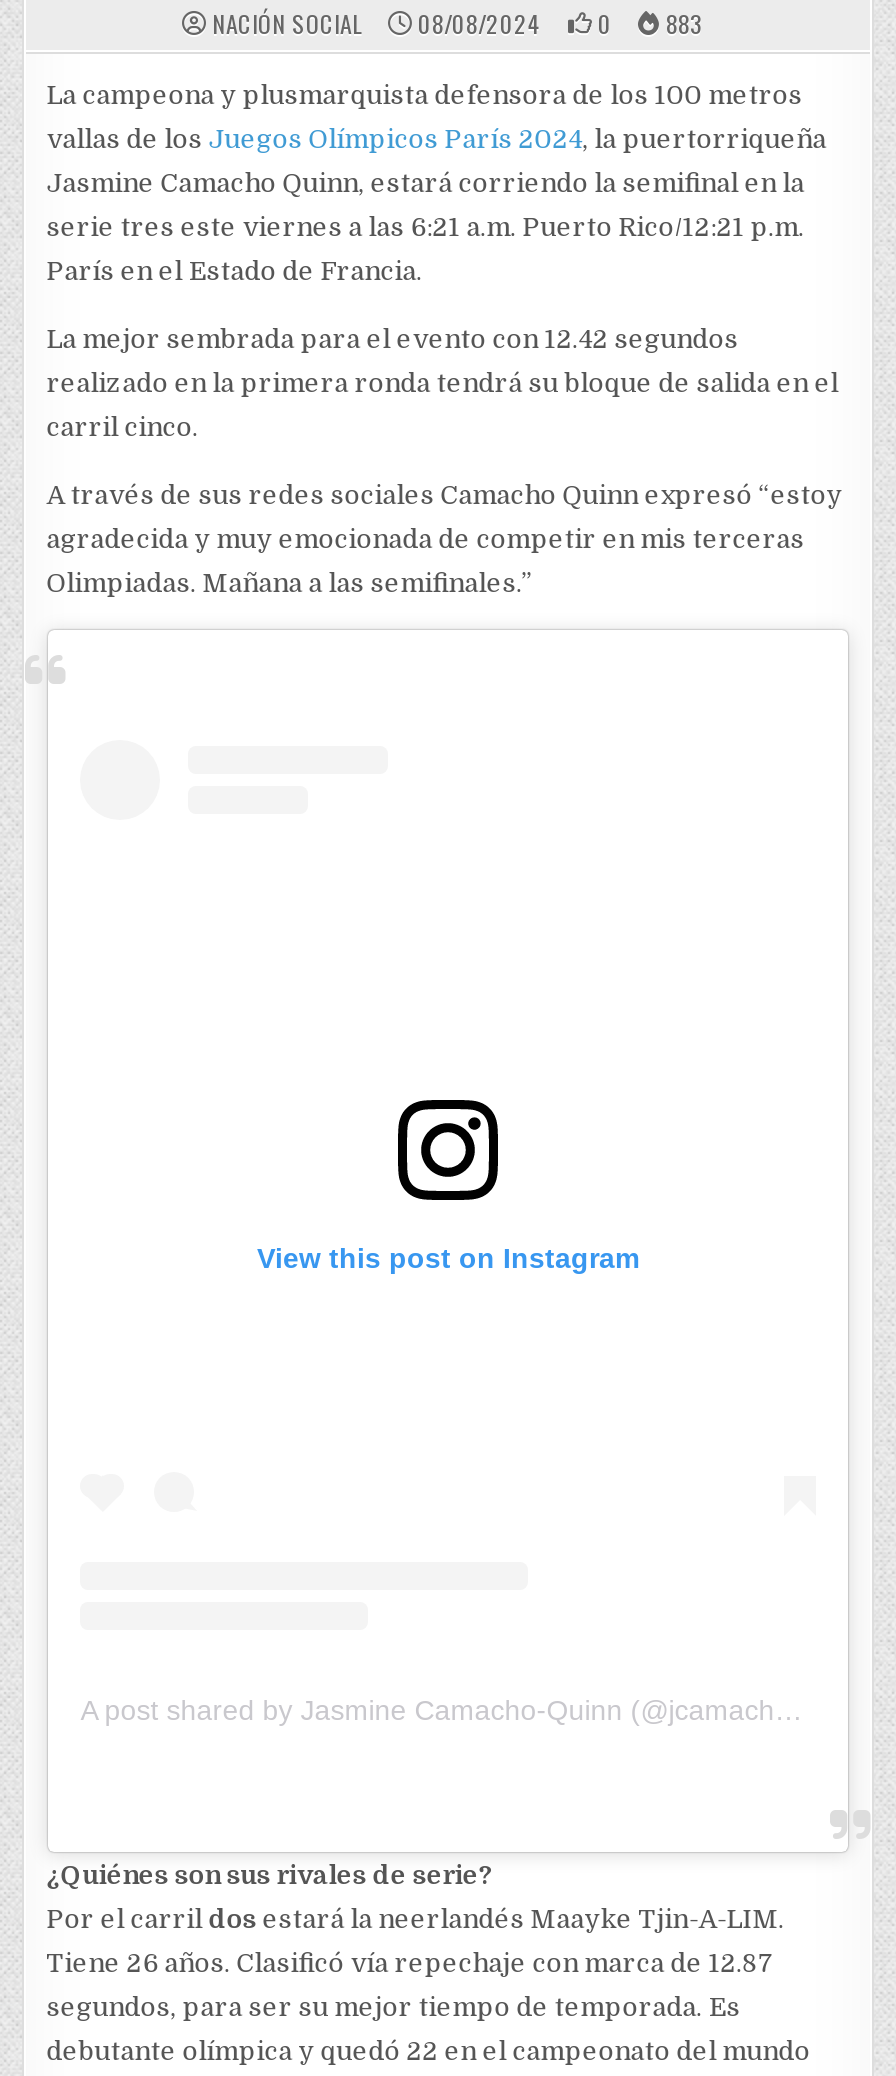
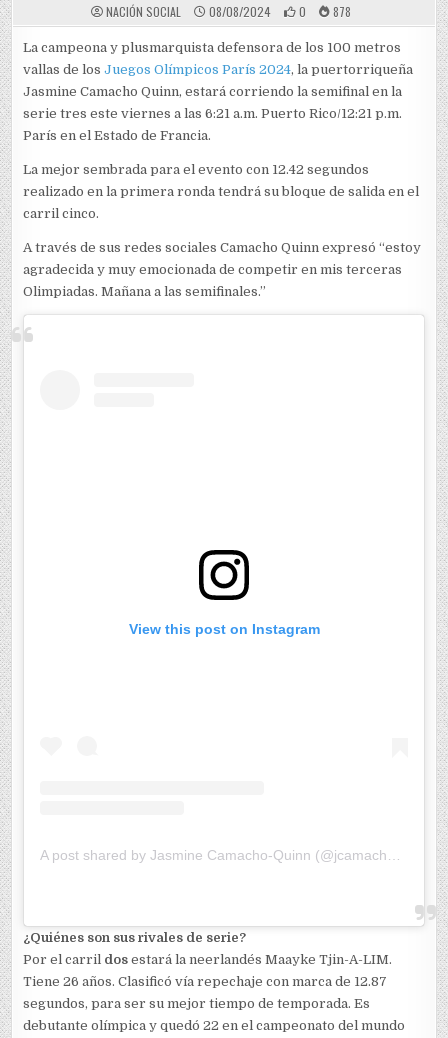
[212,6,702,40] NACIÓN SOCIAL 08/08/2024 0 883 -> [106,3,351,20] NACIÓN SOCIAL 08/08/2024 0 878

